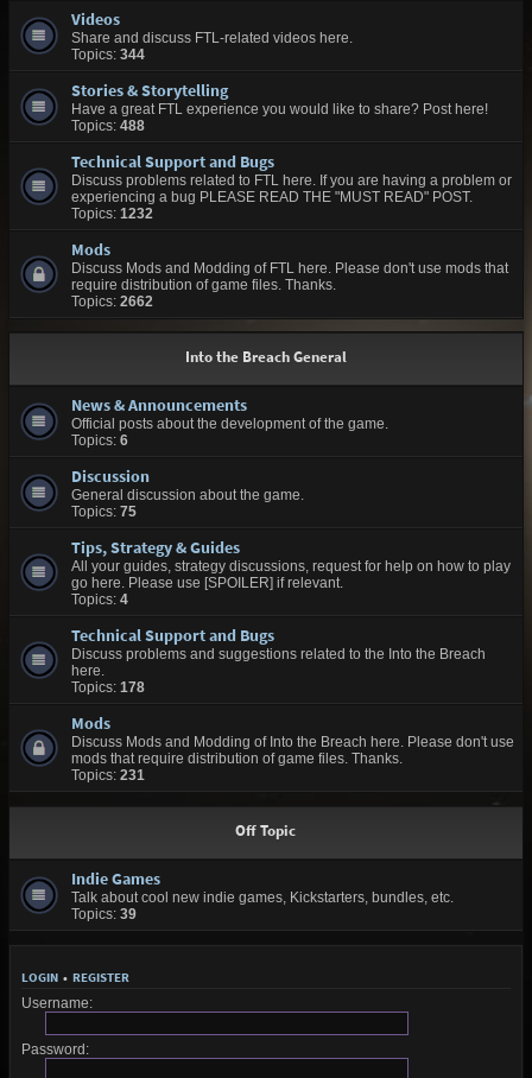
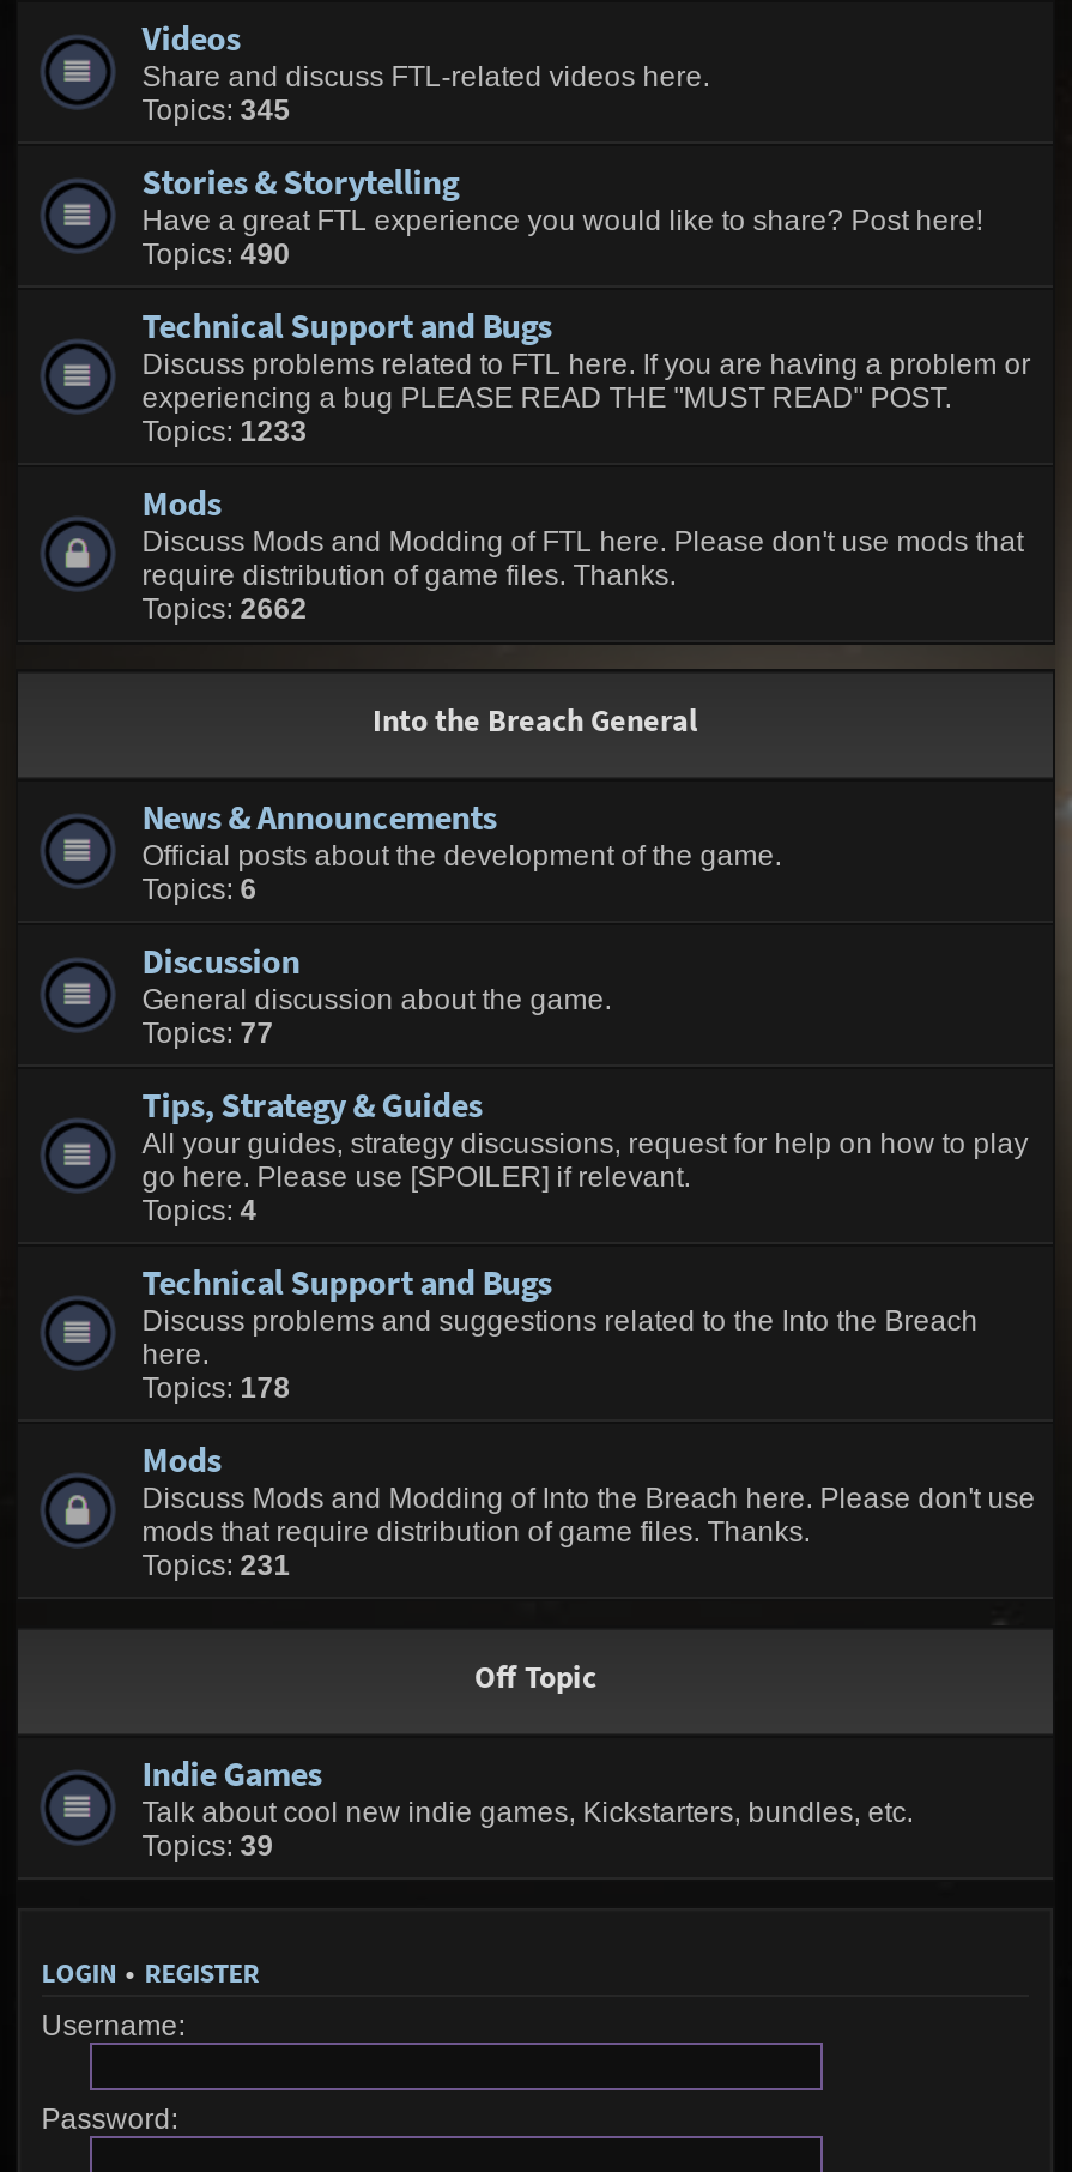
[71,46,145,63] Topics: 344 -> [142,93,290,127] Topics: 345
[71,118,145,134] Topics: 488 -> [142,237,290,271] Topics: 490
[71,205,153,222] Topics: 1232 -> [142,415,307,448] Topics: 1233
[71,503,136,520] Topics: 75 -> [142,1016,274,1050] Topics: 77

